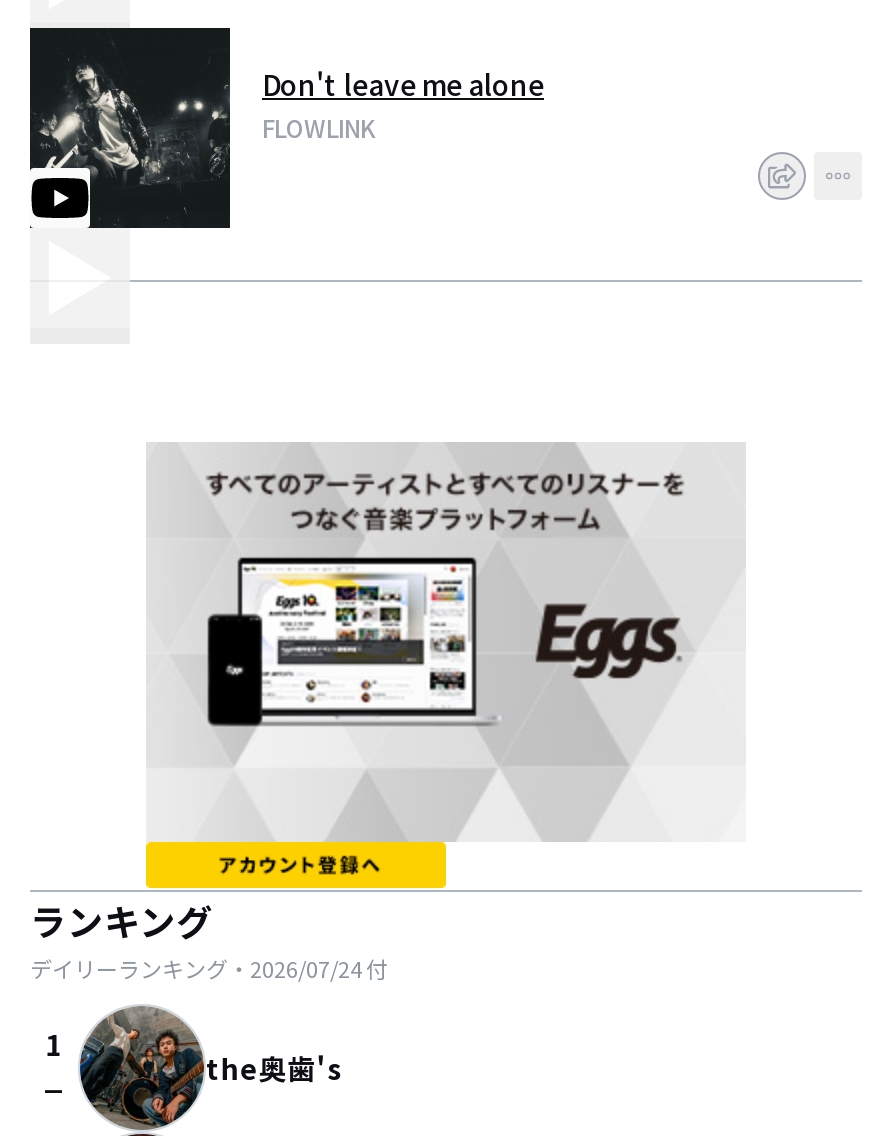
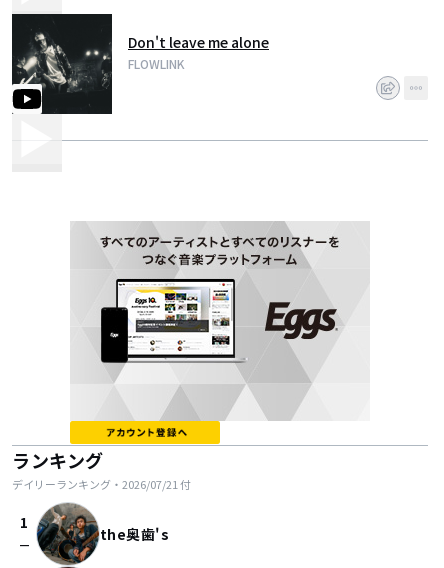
[30,952,388,984] デイリーランキング・2026/07/24付 -> [12,476,191,492] デイリーランキング・2026/07/21付

